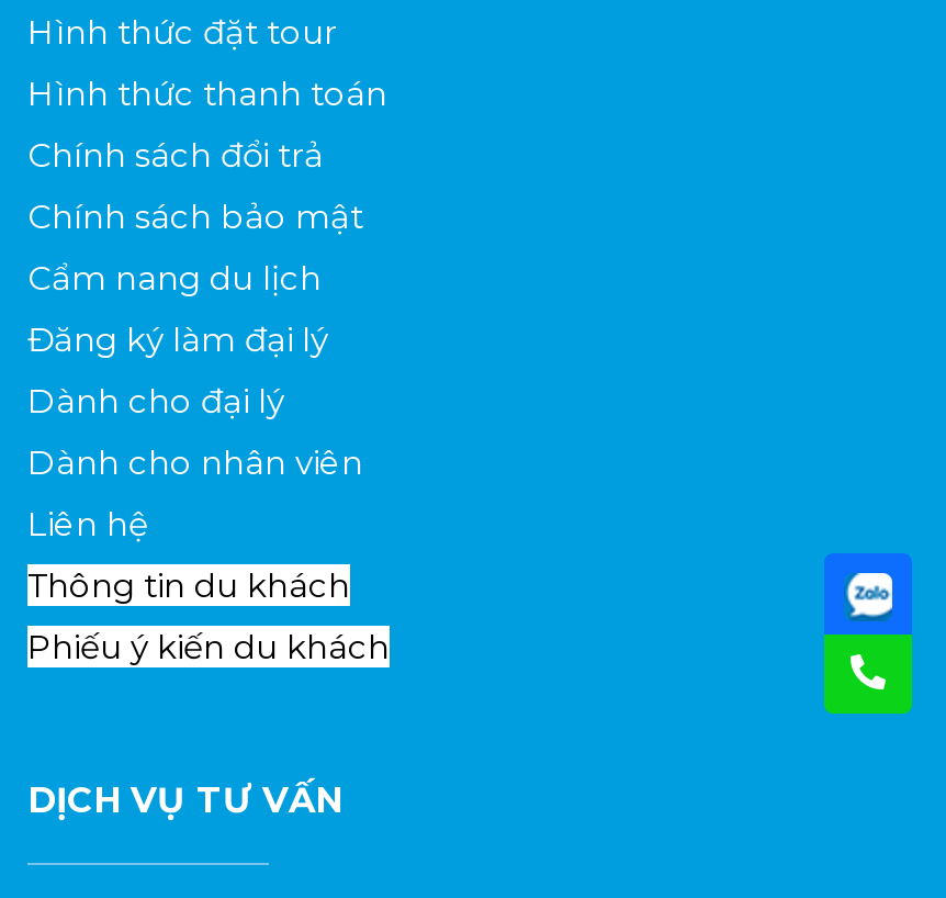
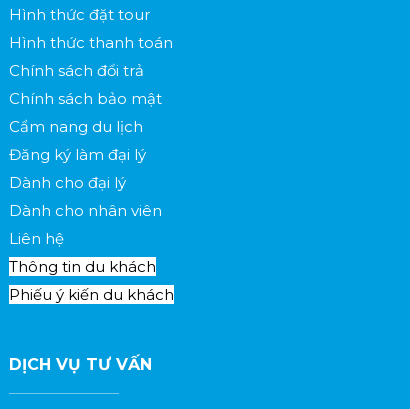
[822,553,914,716] [image] -> none

